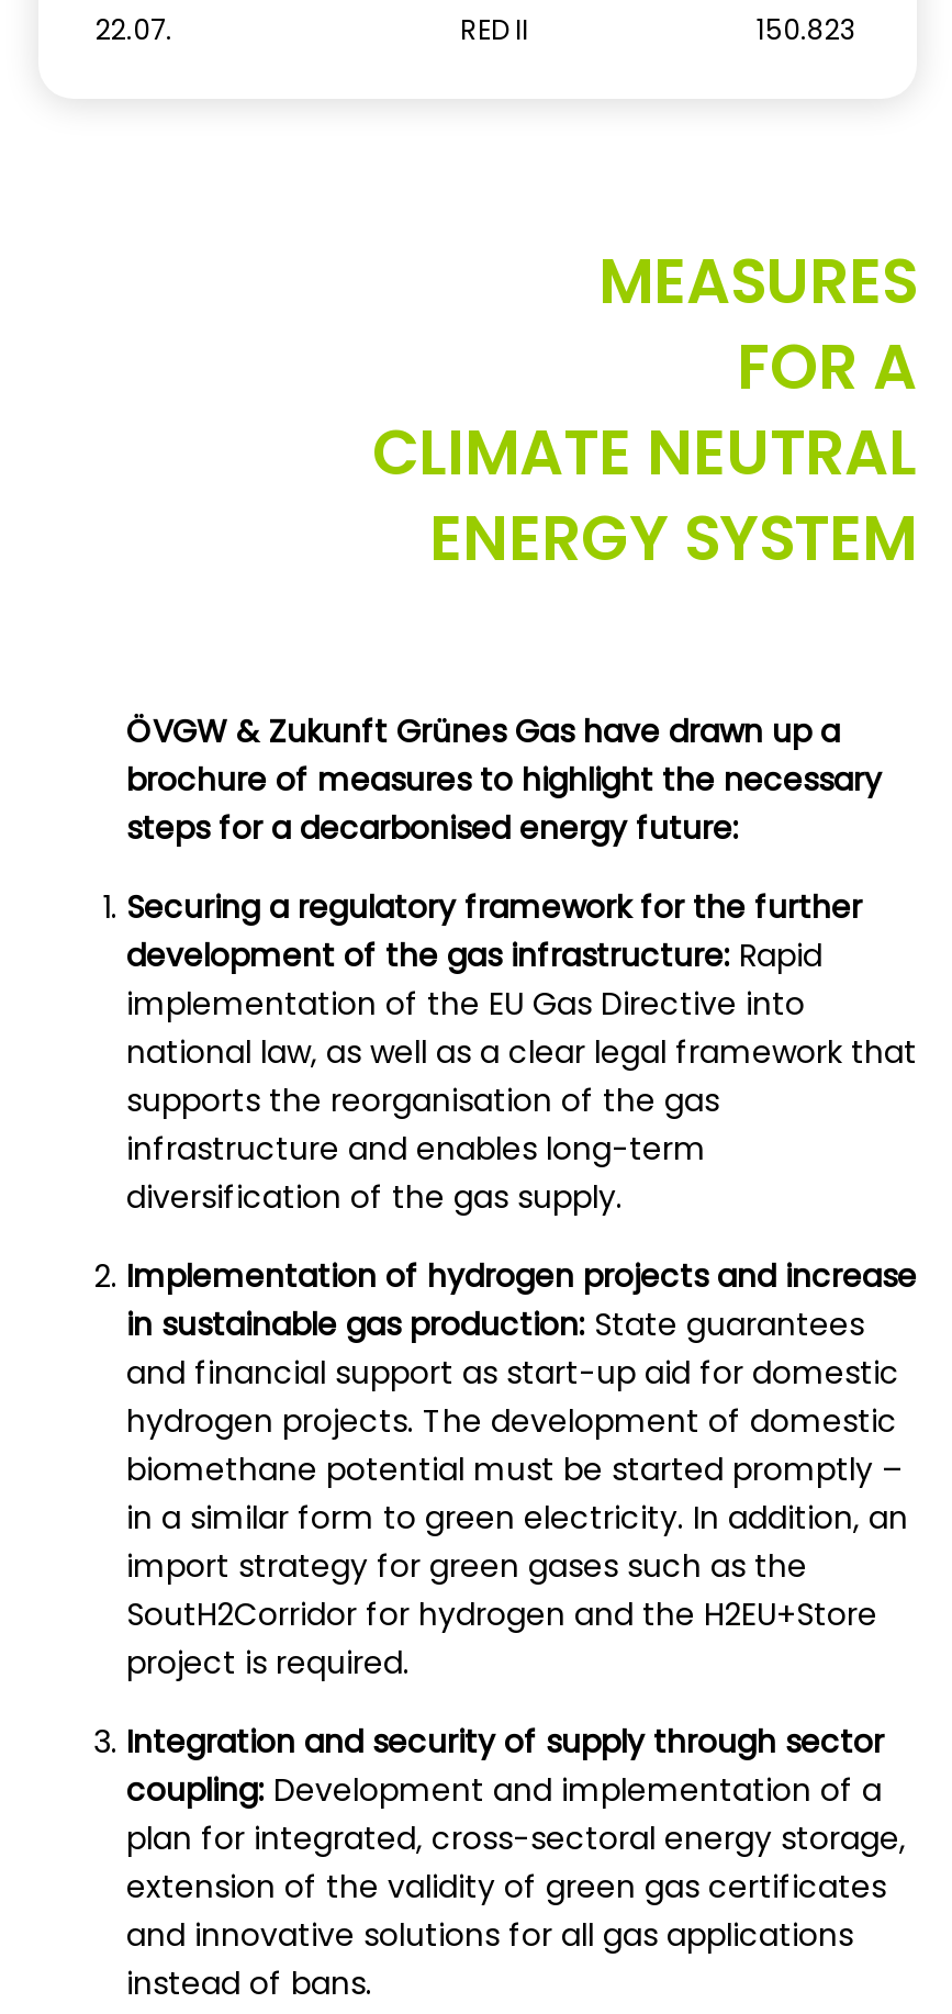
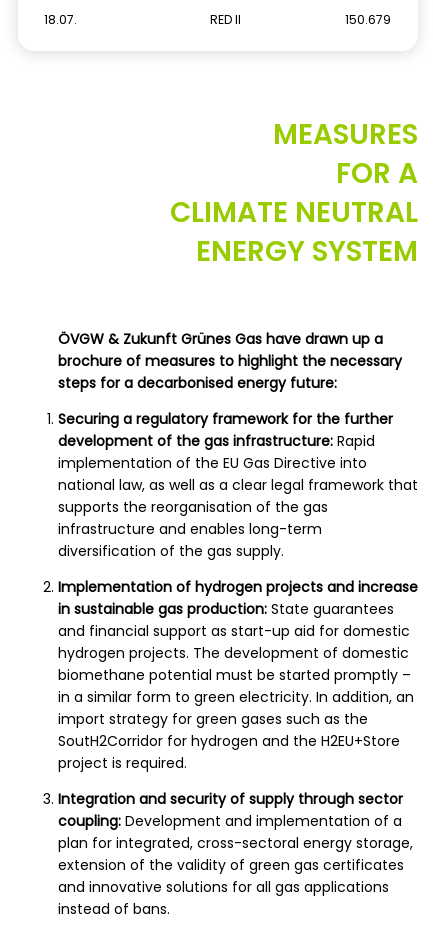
[96,10,172,47] 22.07. -> [44,11,77,28] 18.07.
[757,10,858,47] 150.823 -> [345,11,391,28] 150.679

